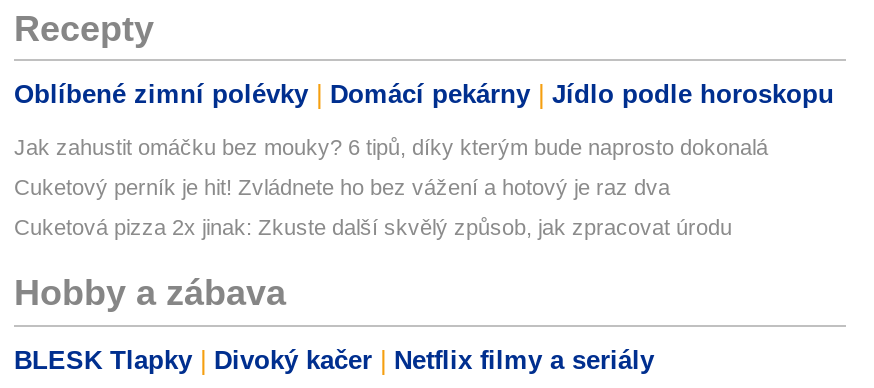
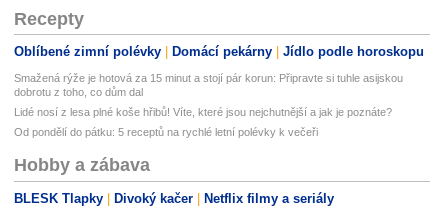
[14,136,768,160] Jak zahustit omáčku bez mouky? 6 tipů, díky kterým bude naprosto dokonalá -> [14,72,403,98] Smažená rýže je hotová za 15 minut a stojí pár korun: Připravte si tuhle asijskou | dobrotu z toho, co dům dal
[14,176,670,200] Cuketový perník je hit! Zvládnete ho bez vážení a hotový je raz dva -> [14,106,392,118] Lidé nosí z lesa plné koše hřibů! Víte, které jsou nejchutnější a jak je poznáte?
[14,216,732,240] Cuketová pizza 2x jinak: Zkuste další skvělý způsob, jak zpracovat úrodu -> [14,126,318,138] Od pondělí do pátku: 5 receptů na rychlé letní polévky k večeři

